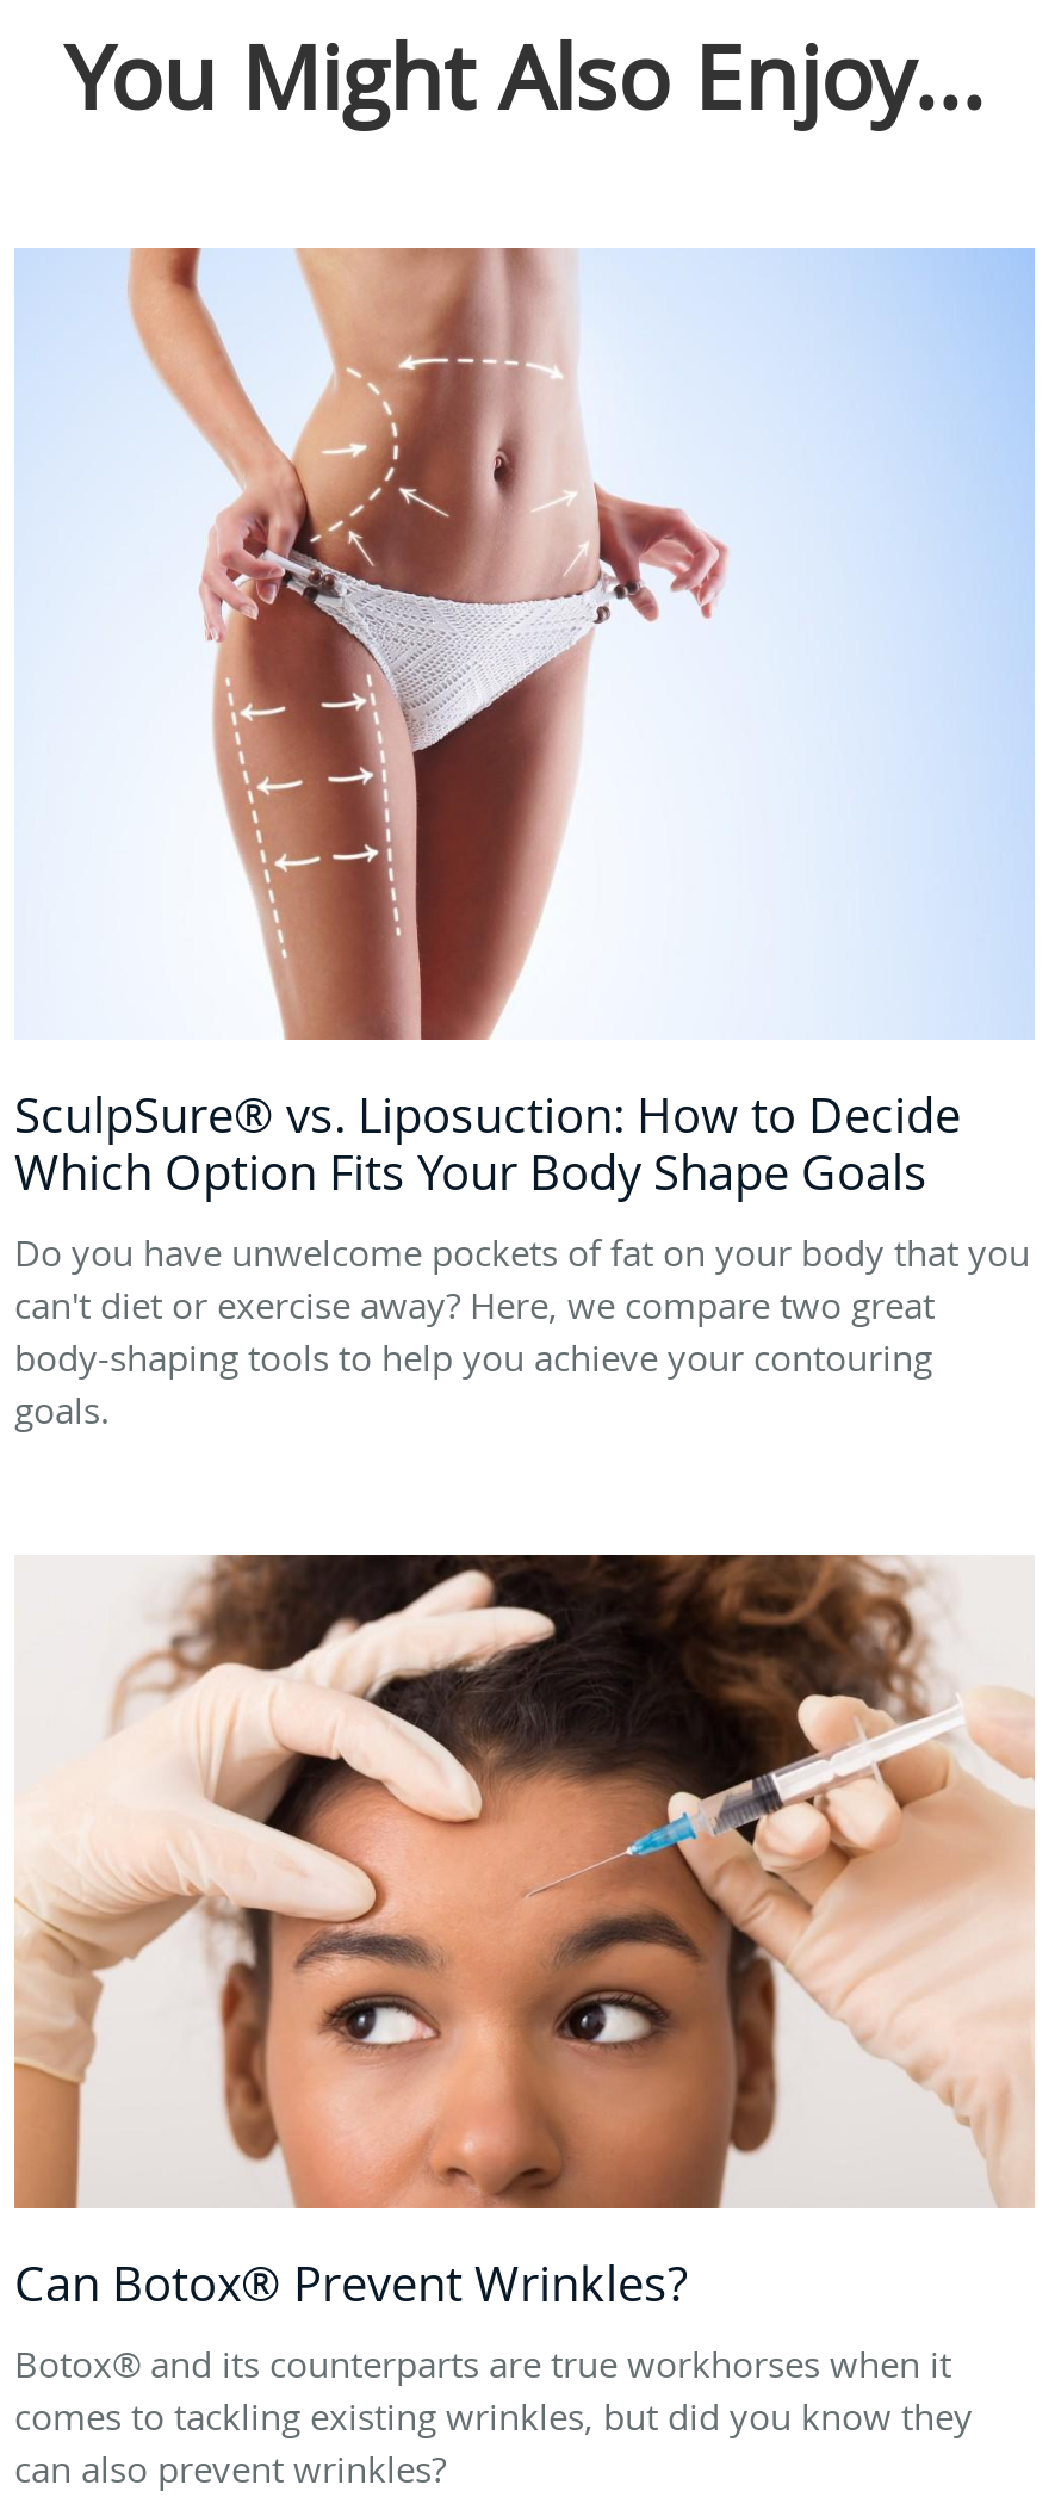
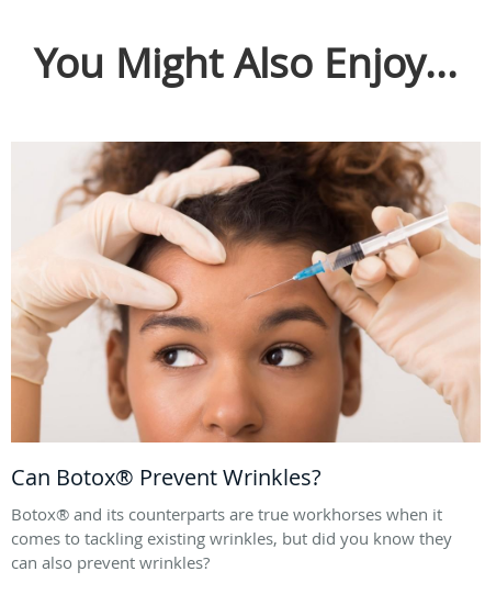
[14,246,1035,1434] [image] | SculpSure® vs. Liposuction: How to Decide | Which Option Fits Your Body Shape Goals | Do you have unwelcome pockets of fat on your body that you | can't diet or exercise away? Here, we compare two great | body-shaping tools to help you achieve your contouring | goals. -> none

